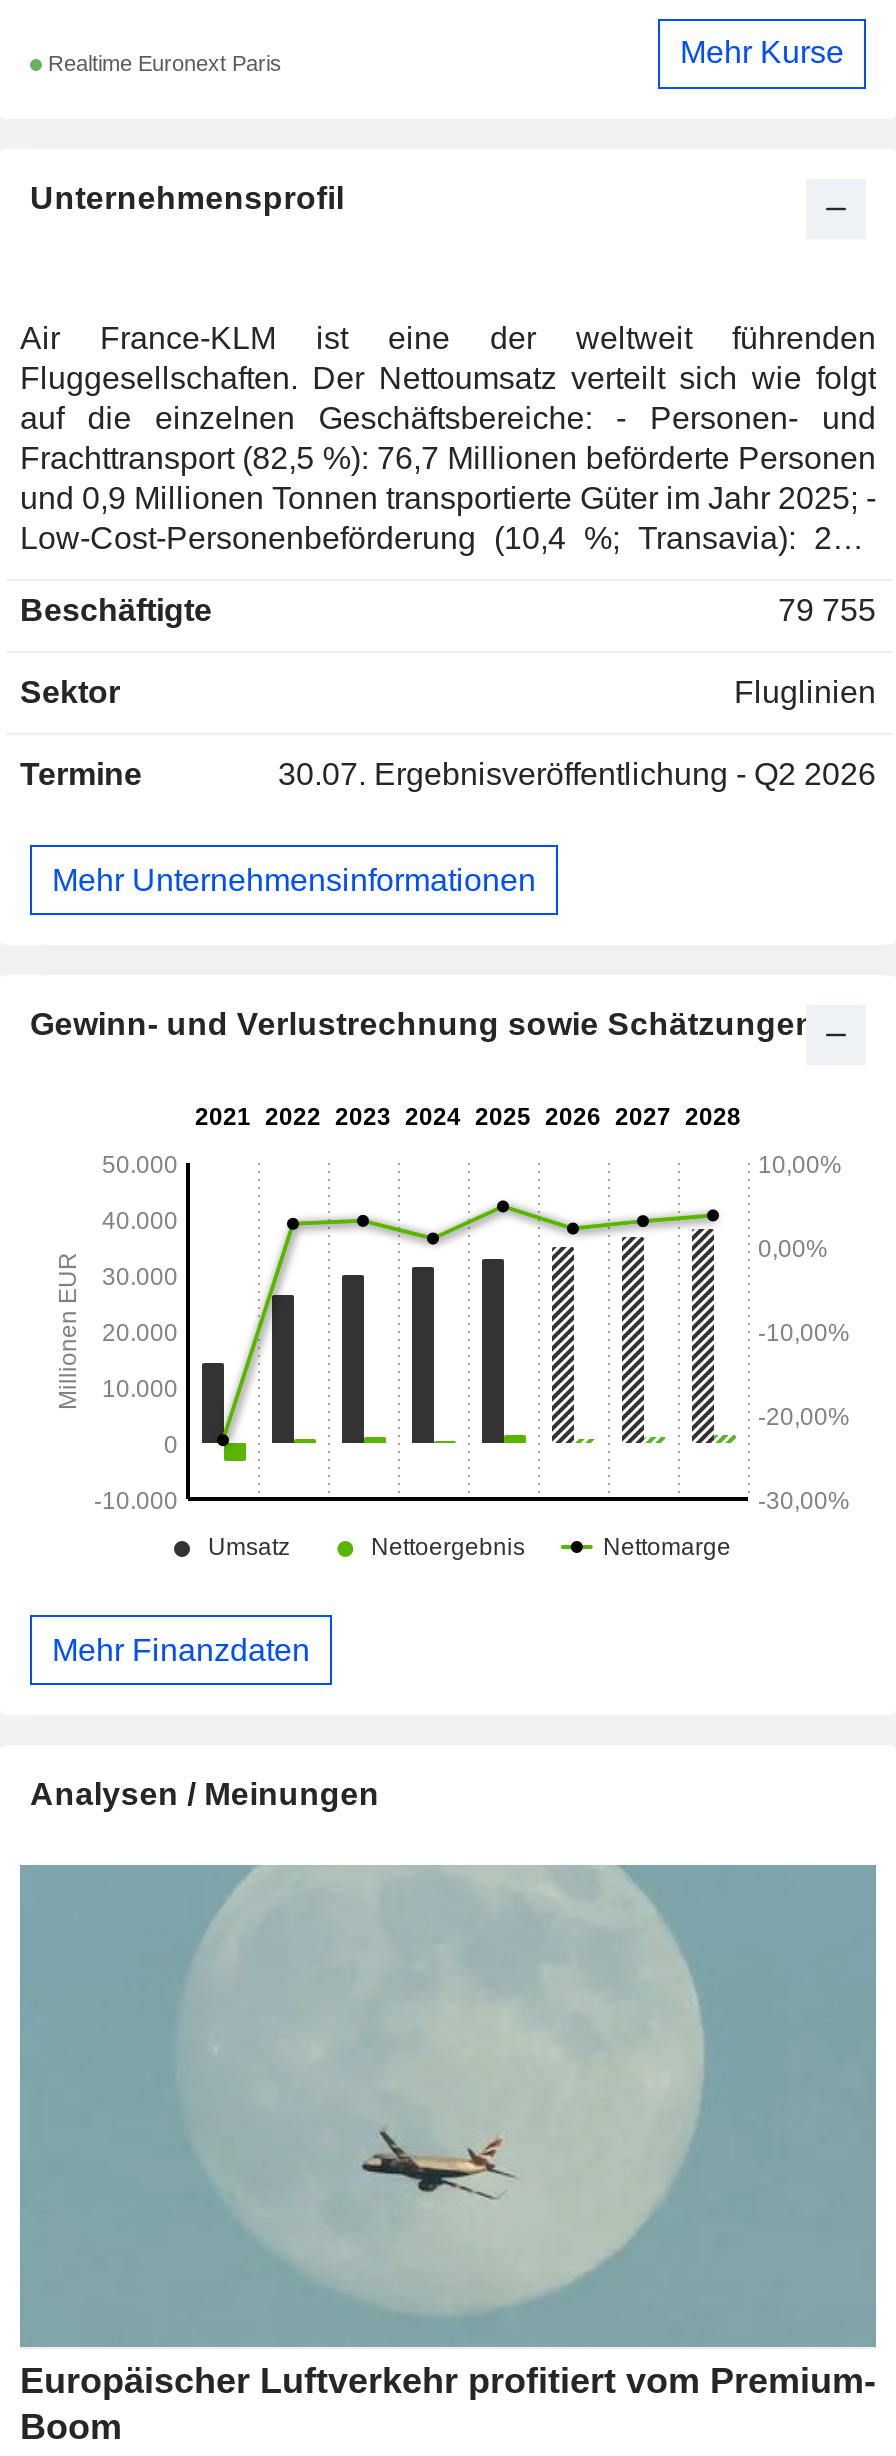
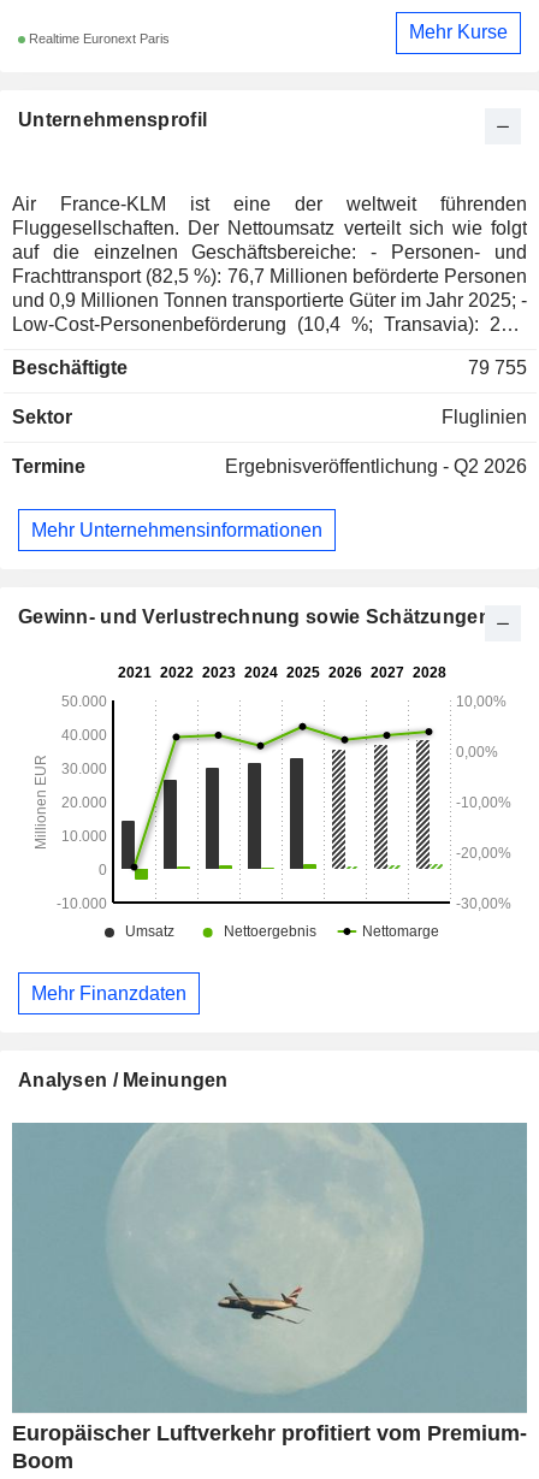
[278,757,876,791] 30.07. Ergebnisveröffentlichung - Q2 2026 -> [225,456,527,476] Ergebnisveröffentlichung - Q2 2026

